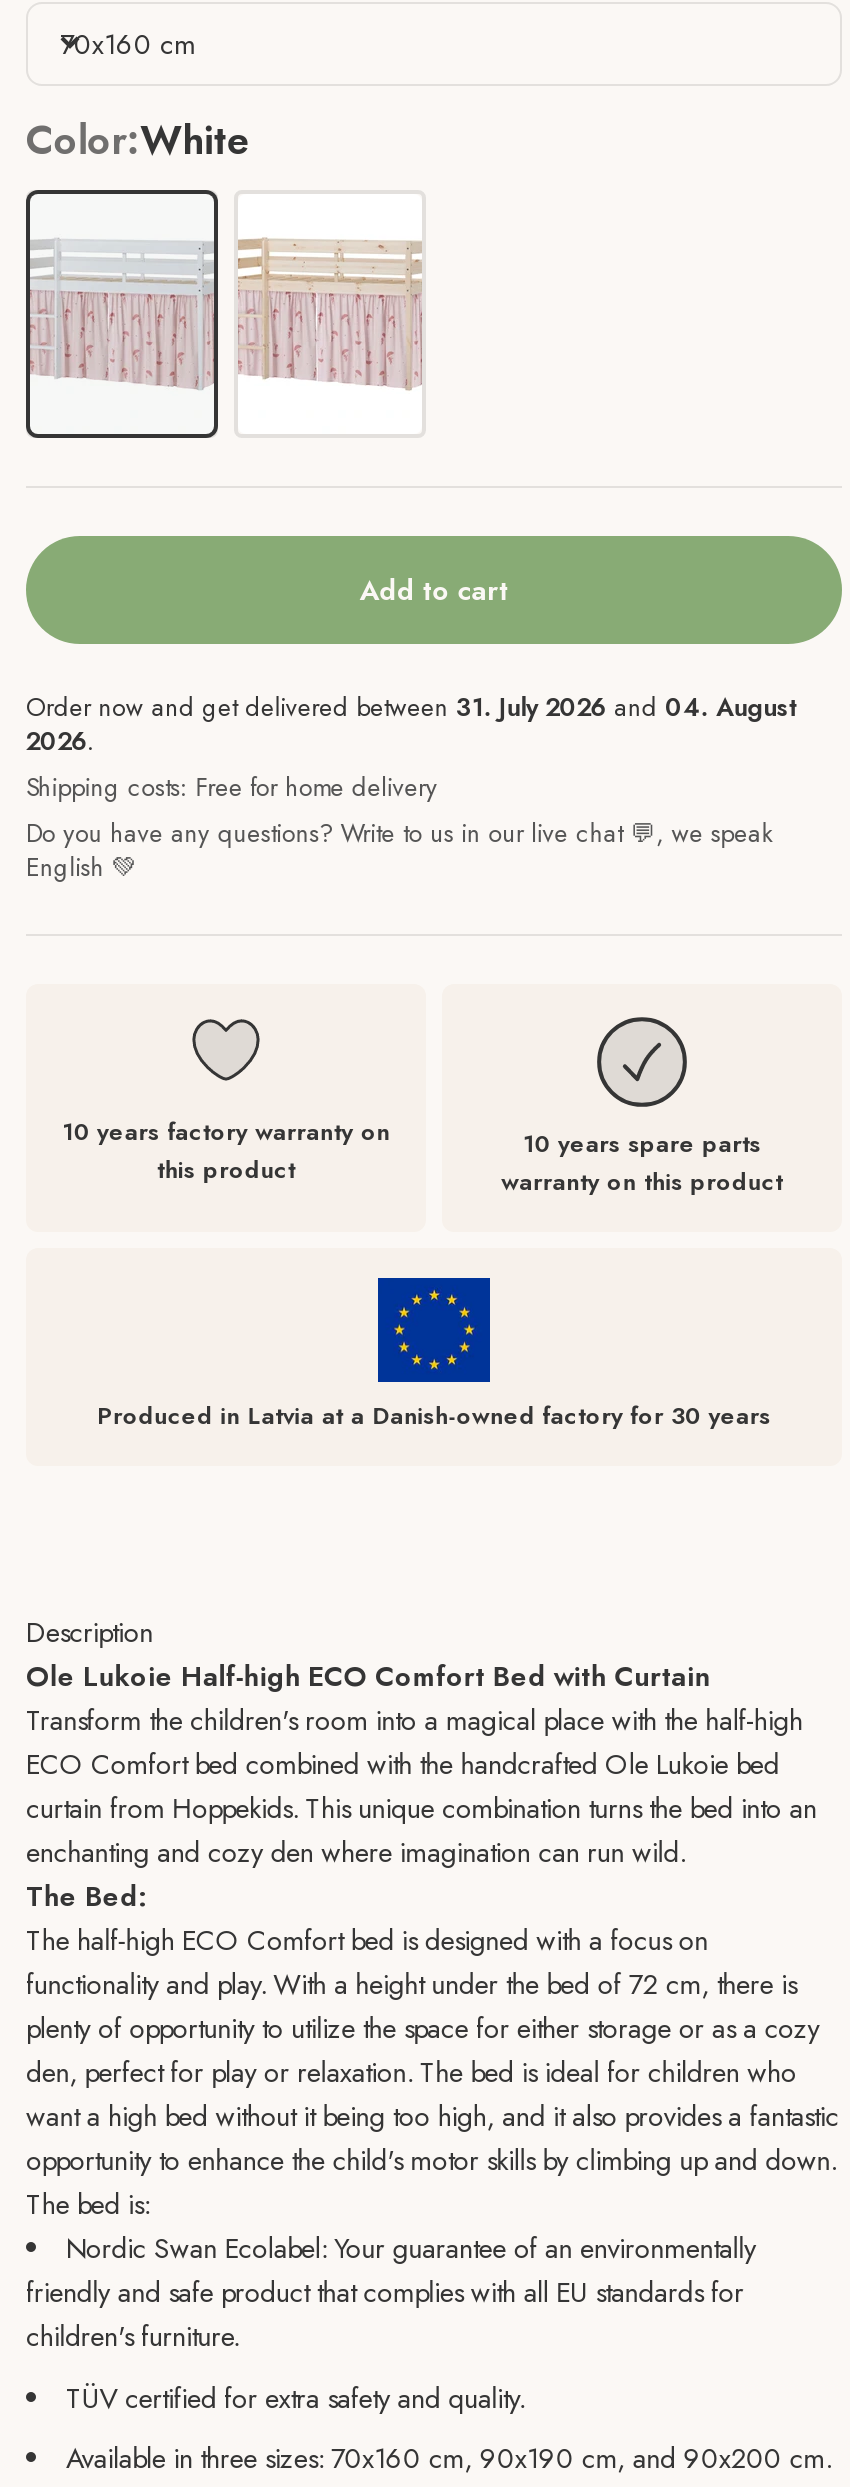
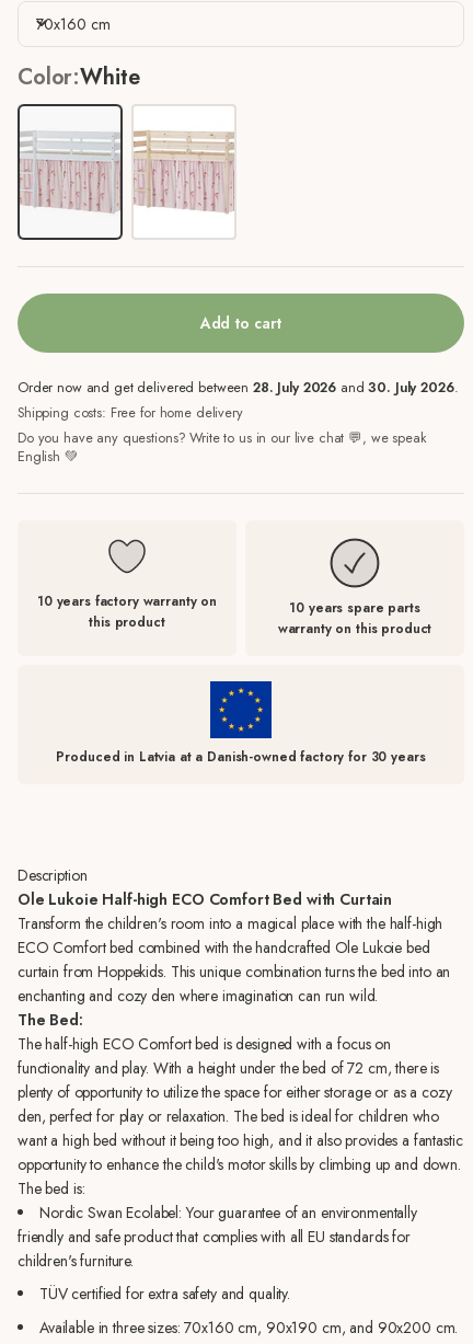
[26,690,796,760] Order now and get delivered between 31. July 2026 and 04. August | 2026. -> [18,378,458,398] Order now and get delivered between 28. July 2026 and 30. July 2026.

